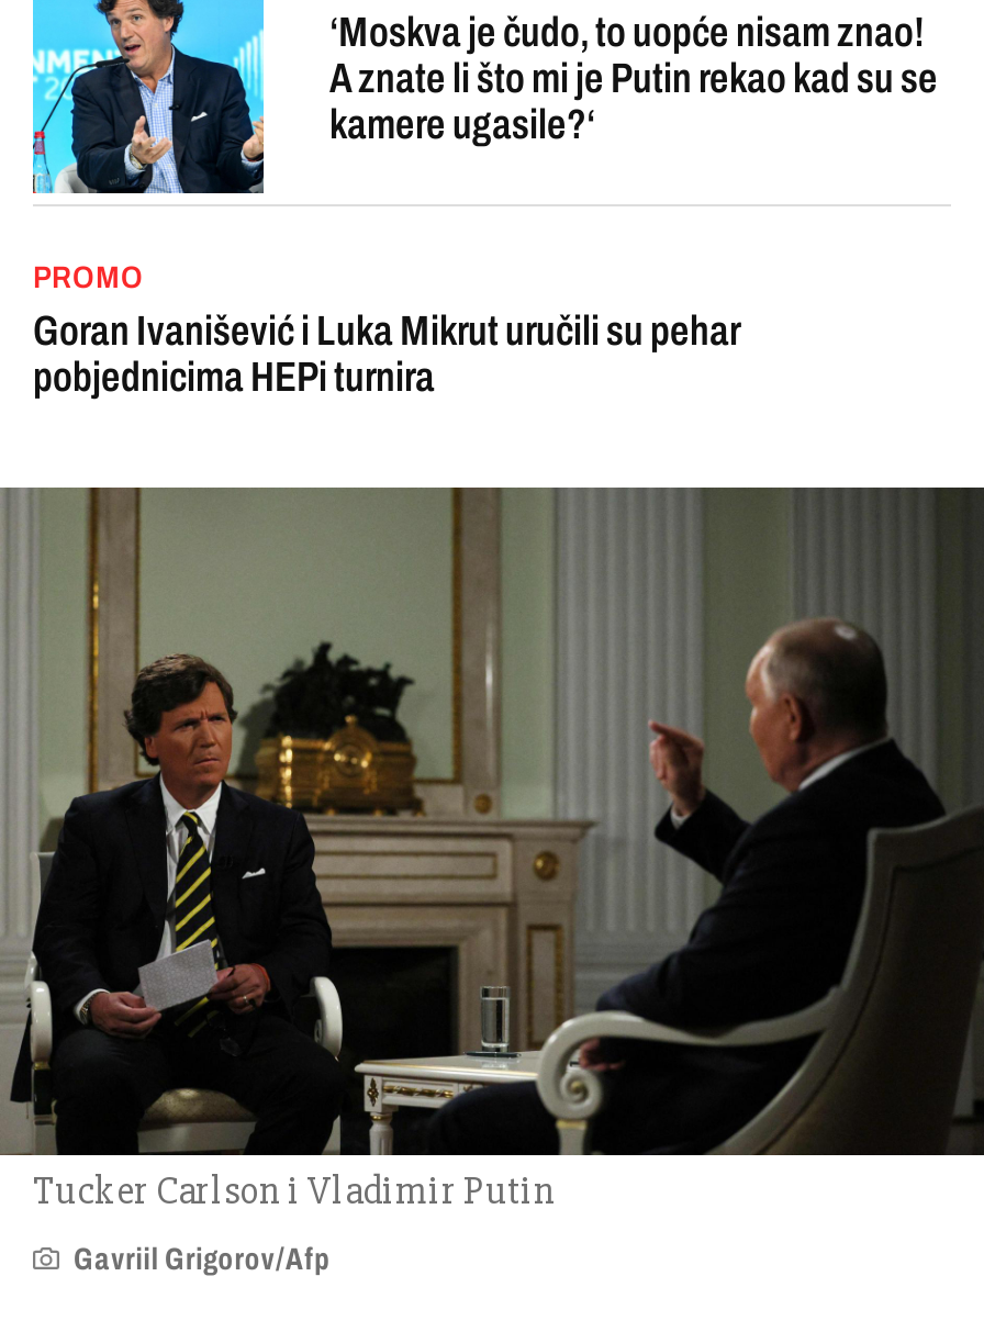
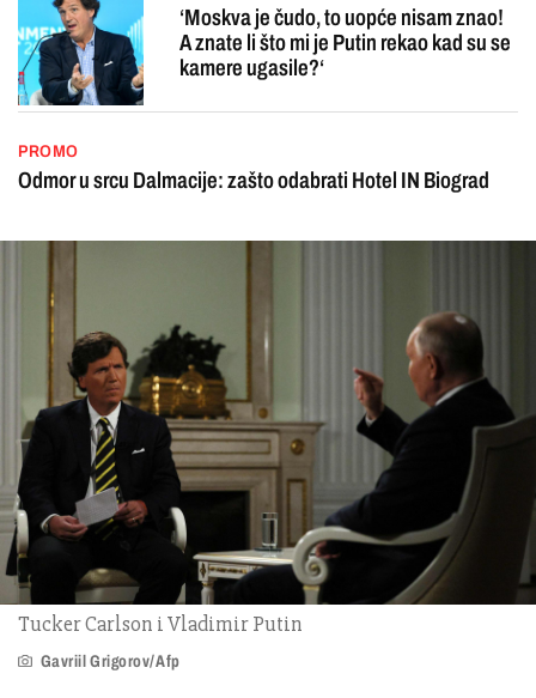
[33,307,740,400] Goran Ivanišević i Luka Mikrut uručili su pehar | pobjednicima HEPi turnira -> [18,168,489,193] Odmor u srcu Dalmacije: zašto odabrati Hotel IN Biograd

